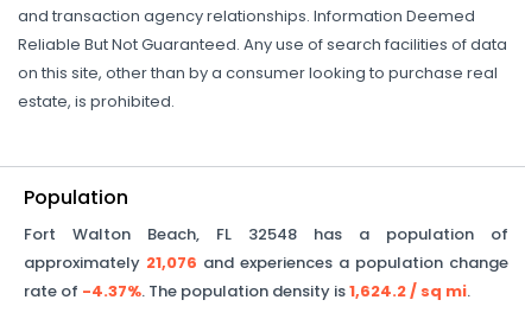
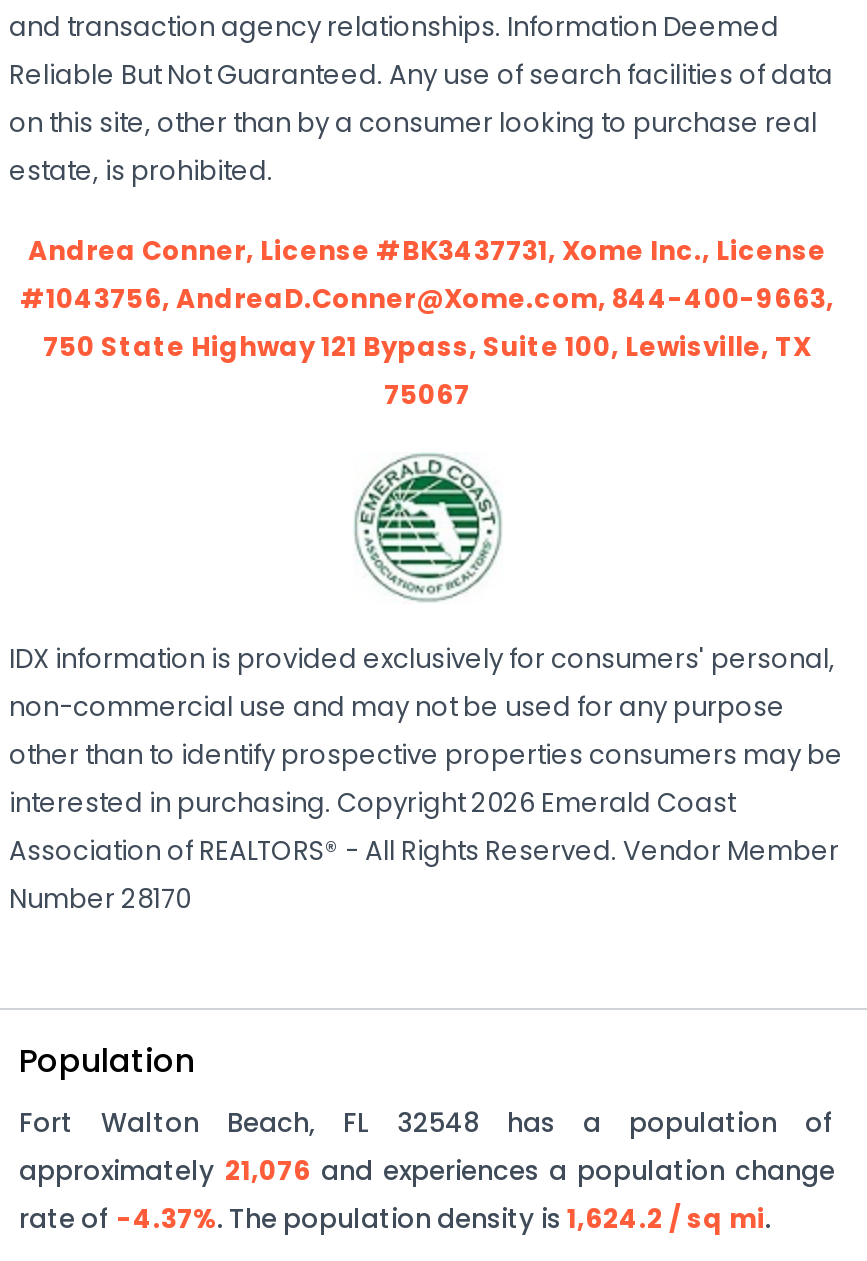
none -> [9,452,843,918] [image] | IDX information is provided exclusively for consumers' personal, | non-commercial use and may not be used for any purpose | other than to identify prospective properties consumers may be | interested in purchasing. Copyright 2026 Emerald Coast | Association of REALTORS® - All Rights Reserved. Vendor Member | Number 28170
none -> [20,232,834,414] Andrea Conner, License #BK3437731, Xome Inc., License | #1043756, AndreaD.Conner@Xome.com, 844-400-9663, | 750 State Highway 121 Bypass, Suite 100, Lewisville, TX | 75067

